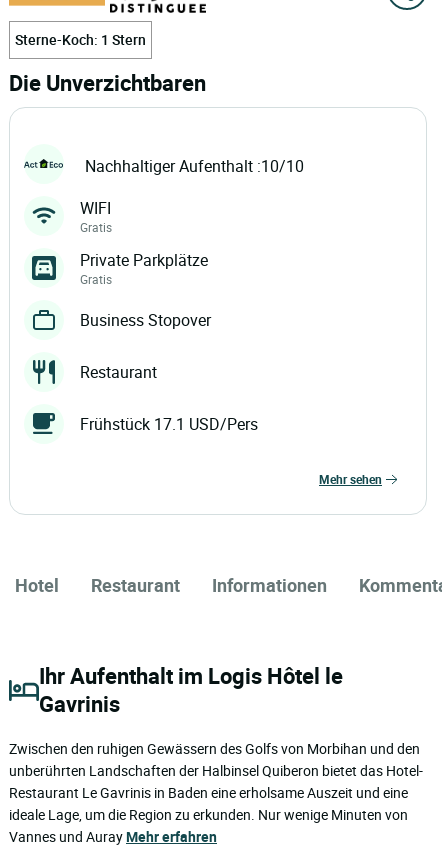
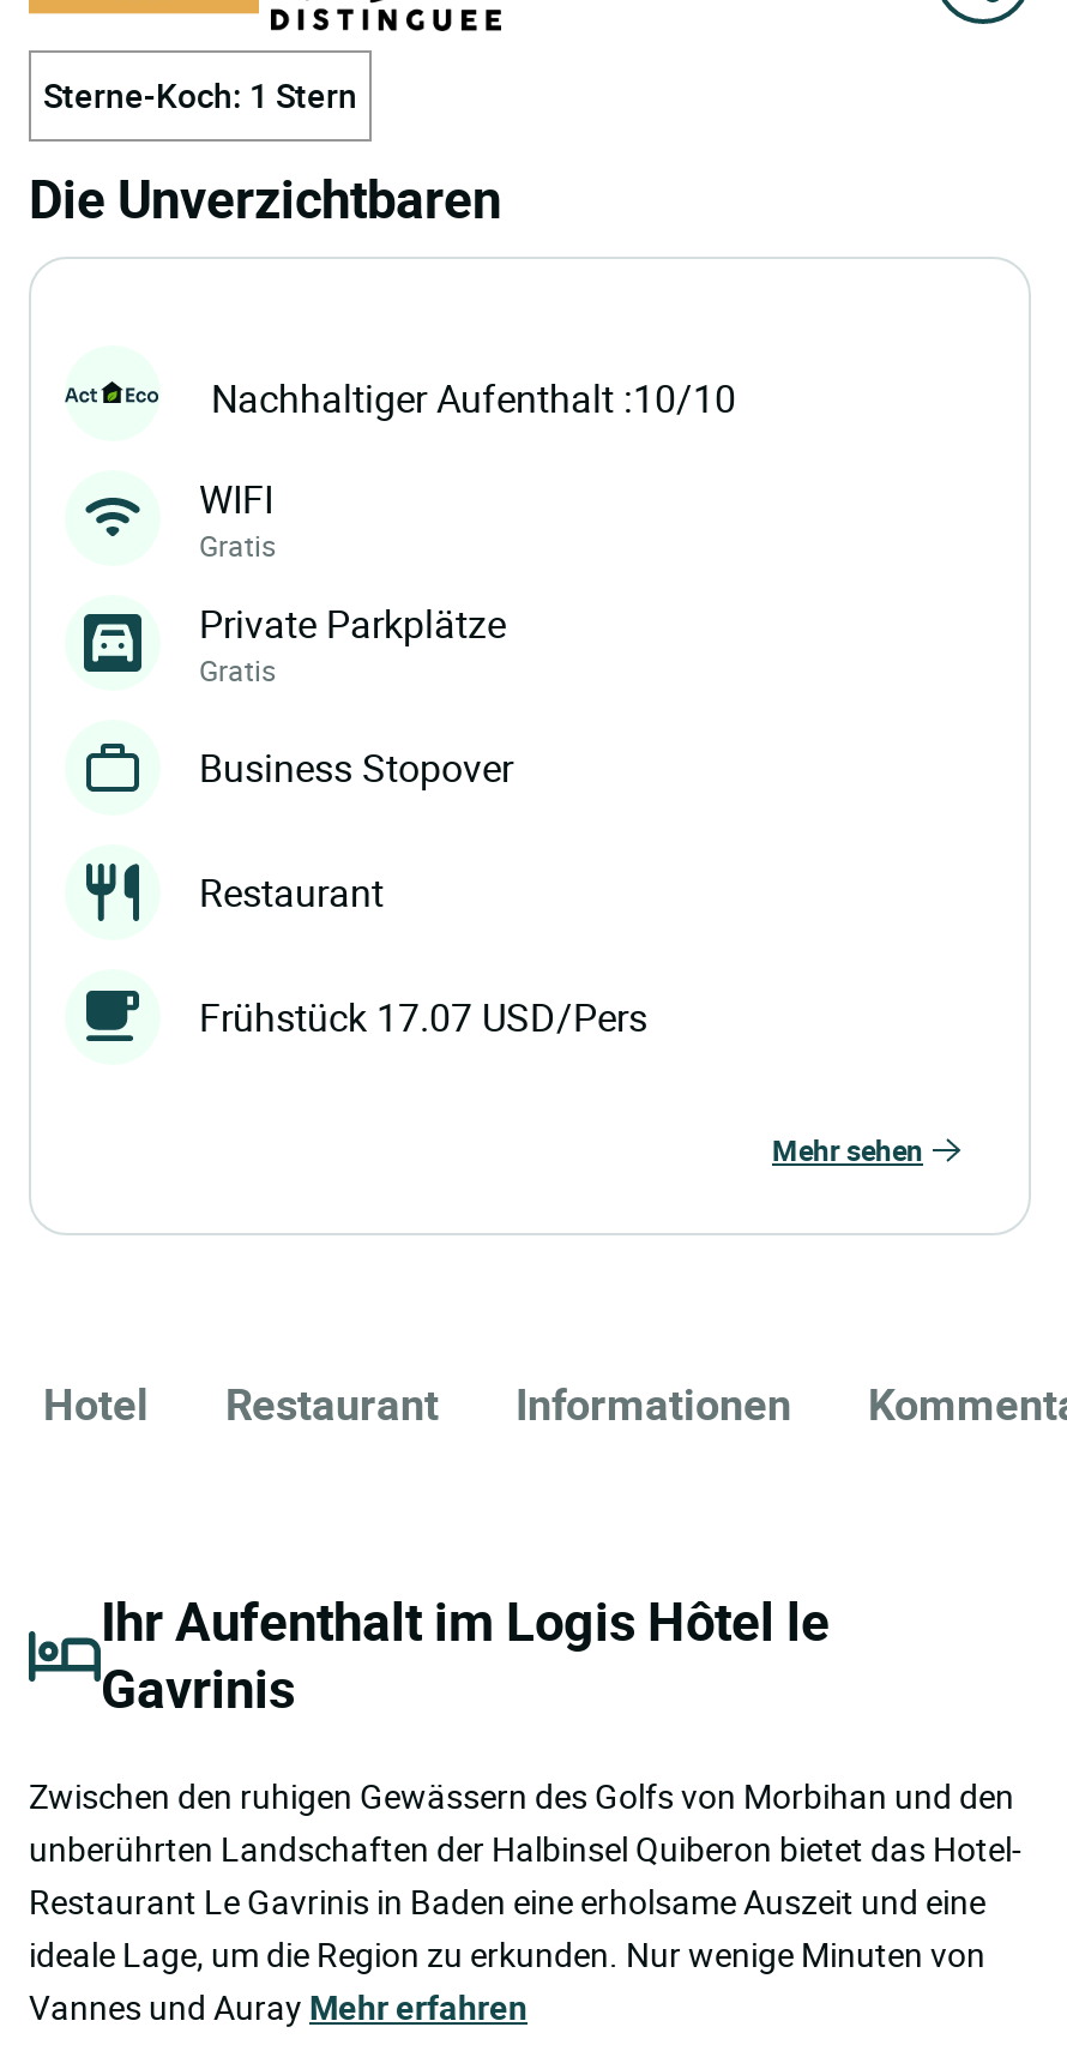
[80,413,258,435] Frühstück 17.1 USD/Pers -> [199,990,647,1043] Frühstück 17.07 USD/Pers

